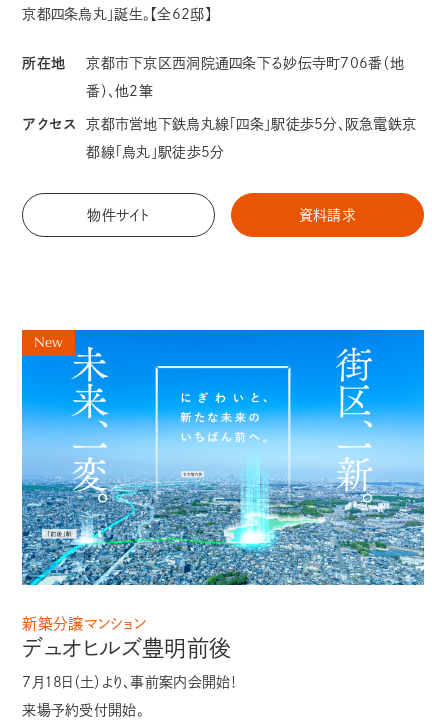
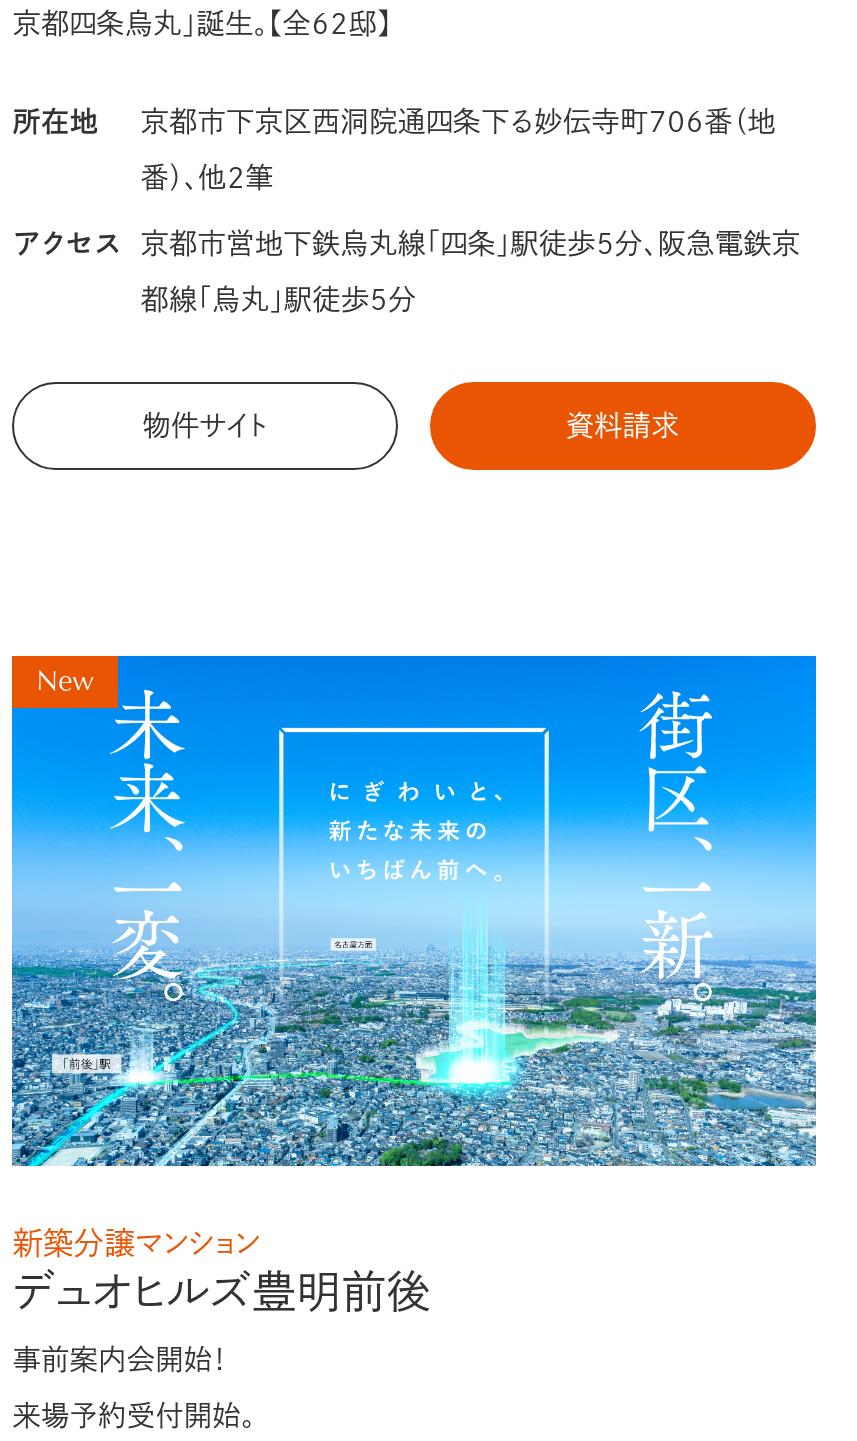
[22,675,238,689] 7月18日（土）より、事前案内会開始！ -> [13,1345,227,1373] 事前案内会開始！

